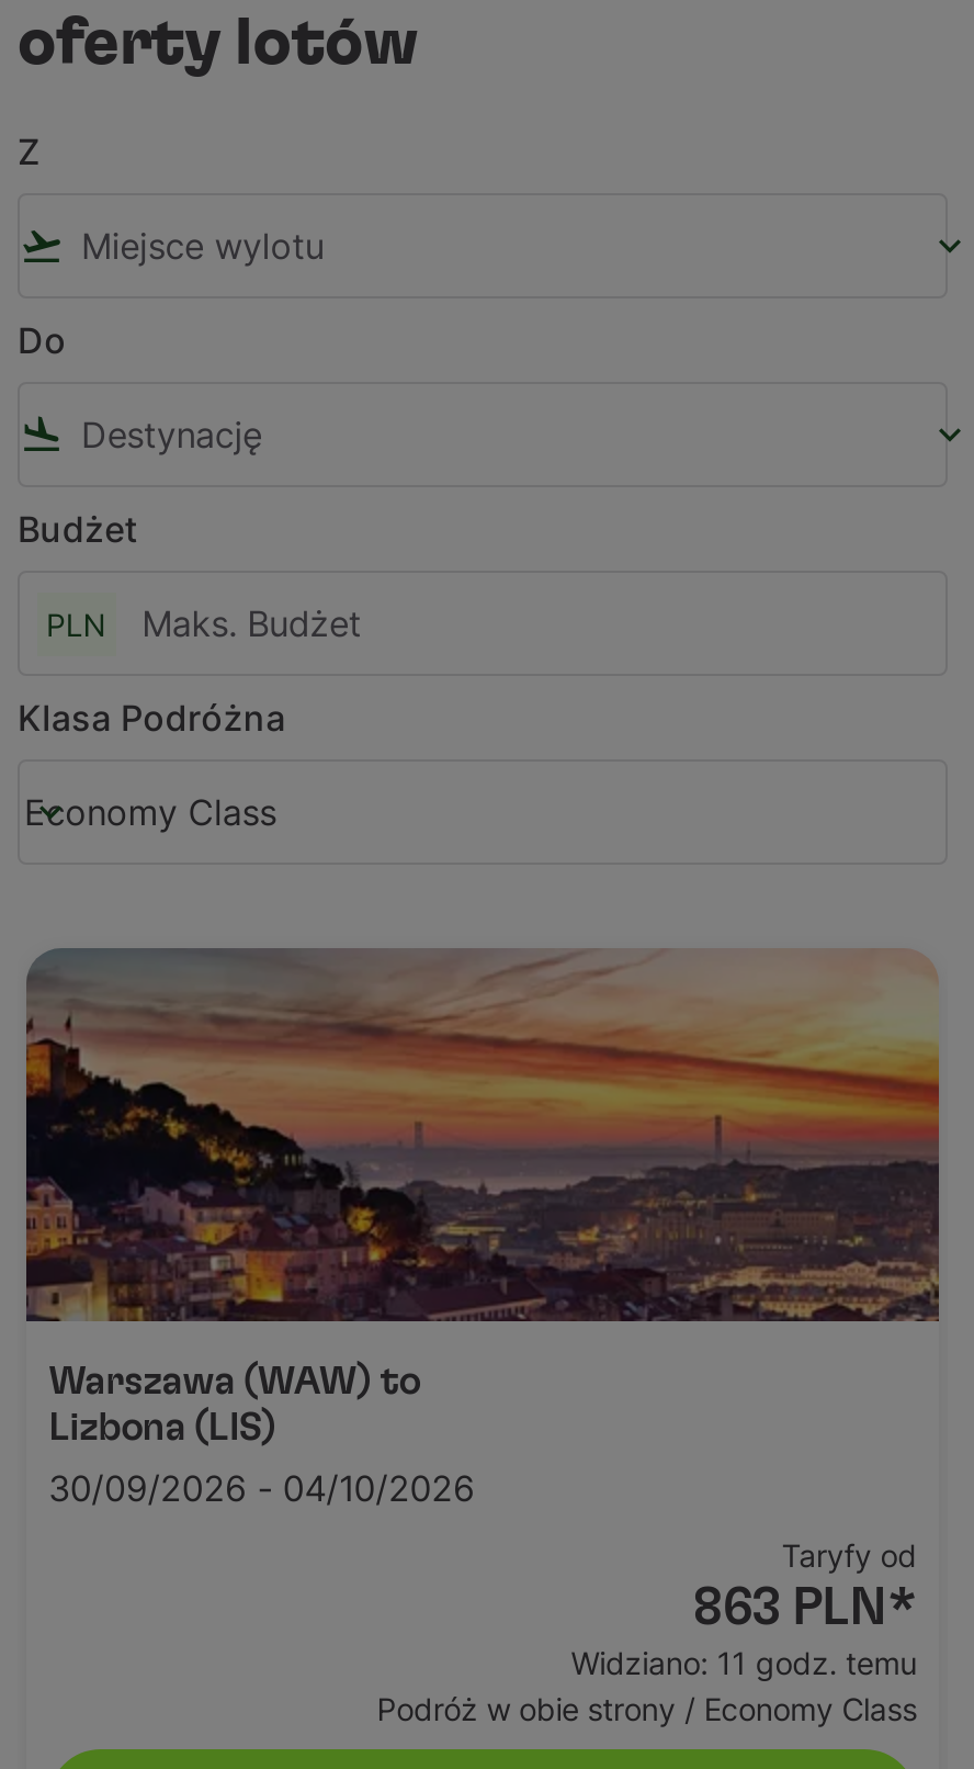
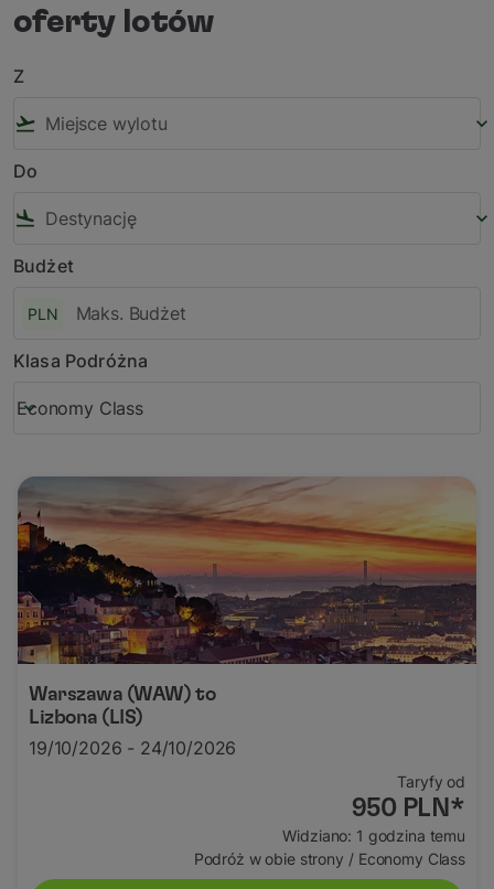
[48,1466,474,1510] 30/09/2026 - 04/10/2026 -> [29,737,236,759] 19/10/2026 - 24/10/2026
[693,1582,917,1635] 863 PLN* -> [352,795,465,822] 950 PLN*
[571,1644,917,1681] Widziano: 11 godz. temu -> [283,826,465,845] Widziano: 1 godzina temu

